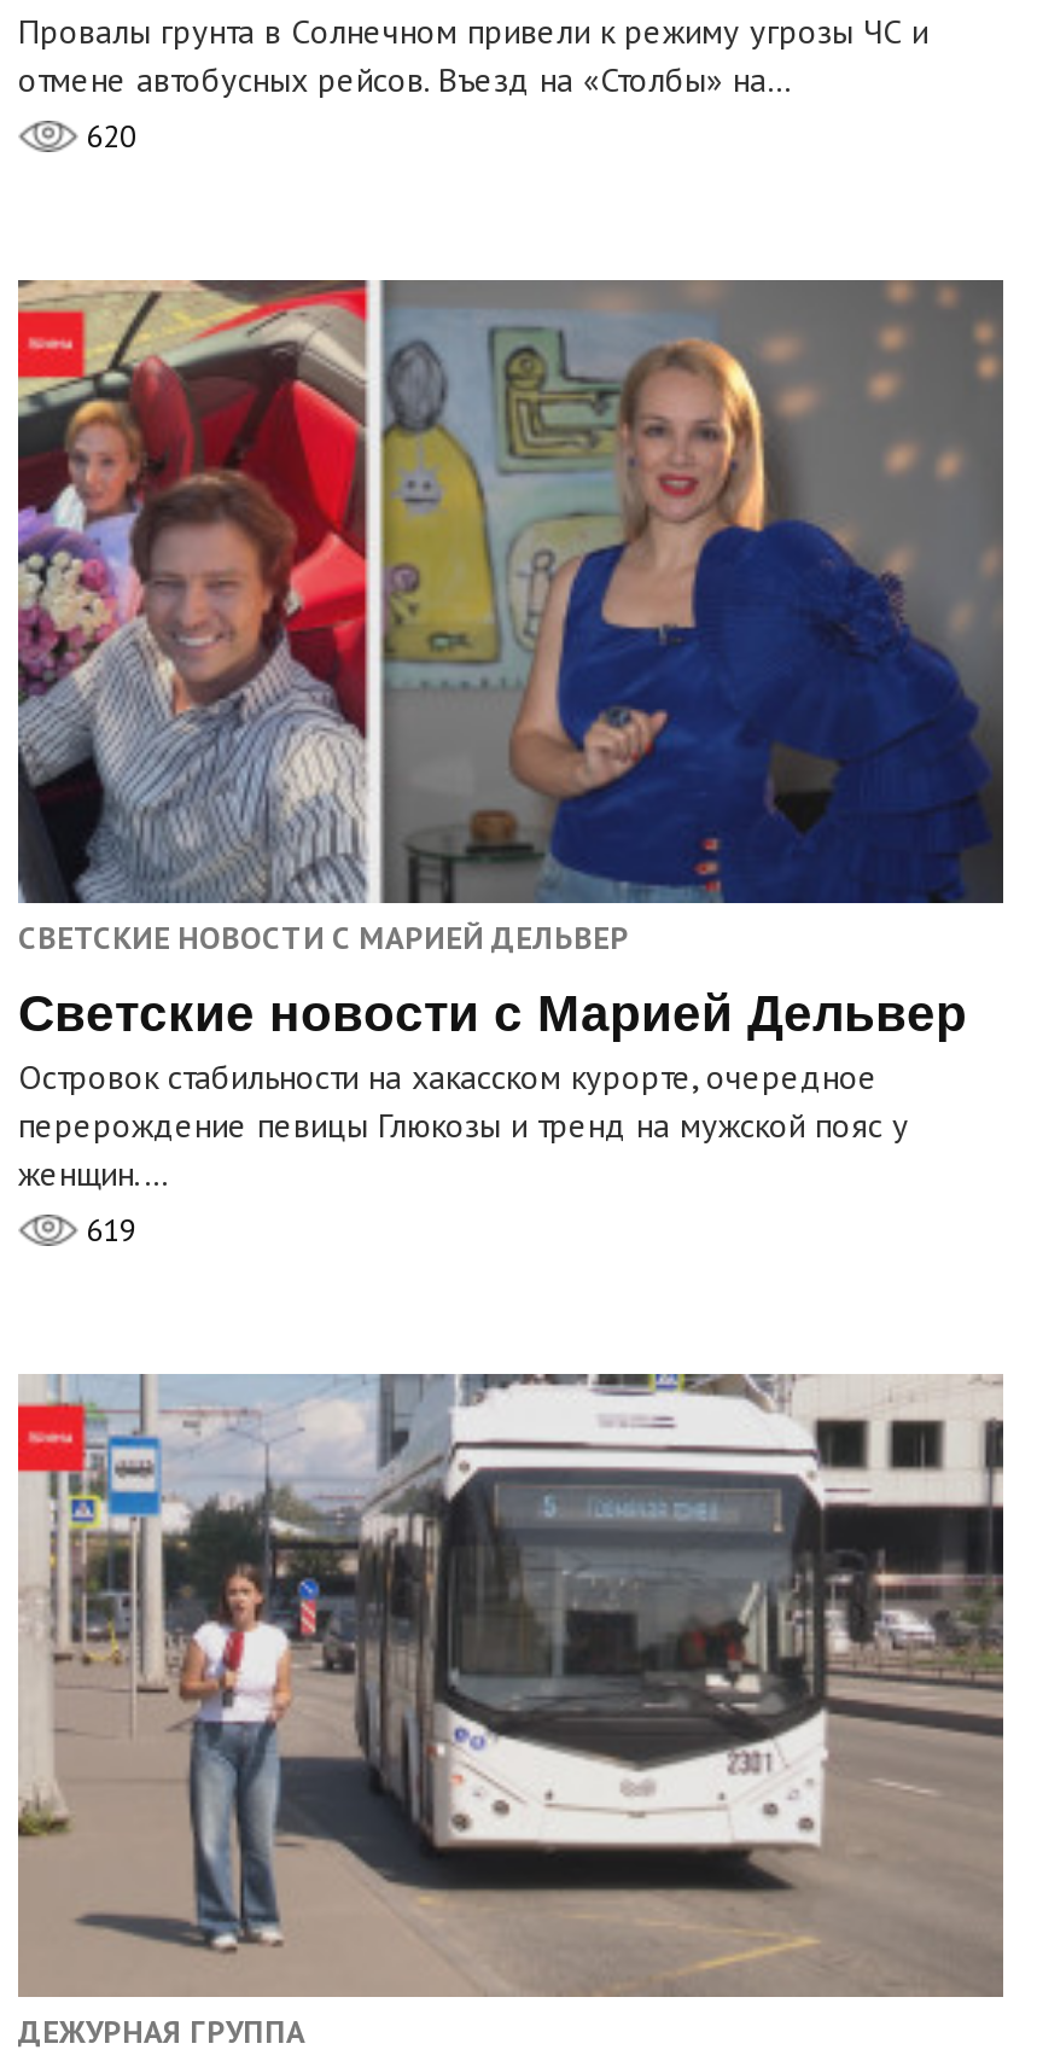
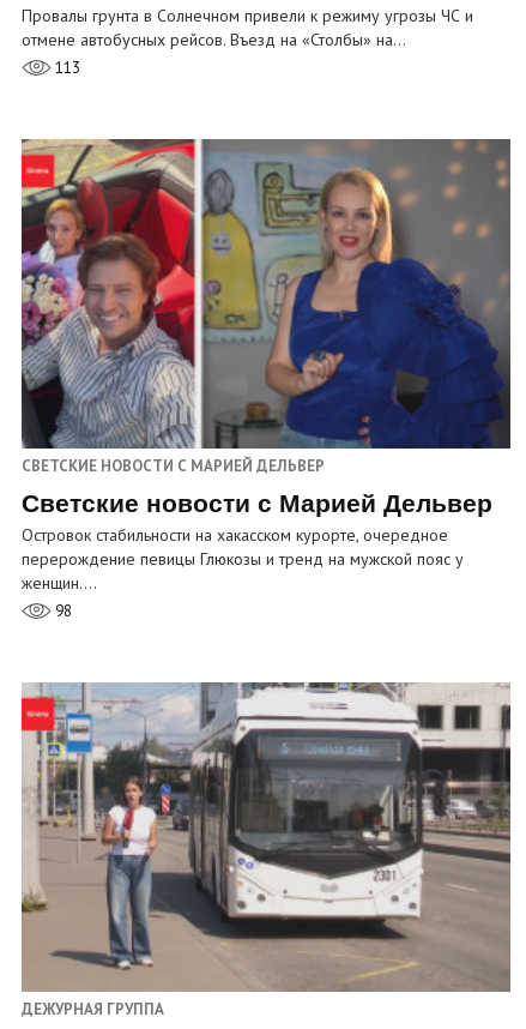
[78,116,136,157] 620 -> [52,58,80,78] 113
[78,1210,136,1252] 619 -> [52,601,72,622] 98

